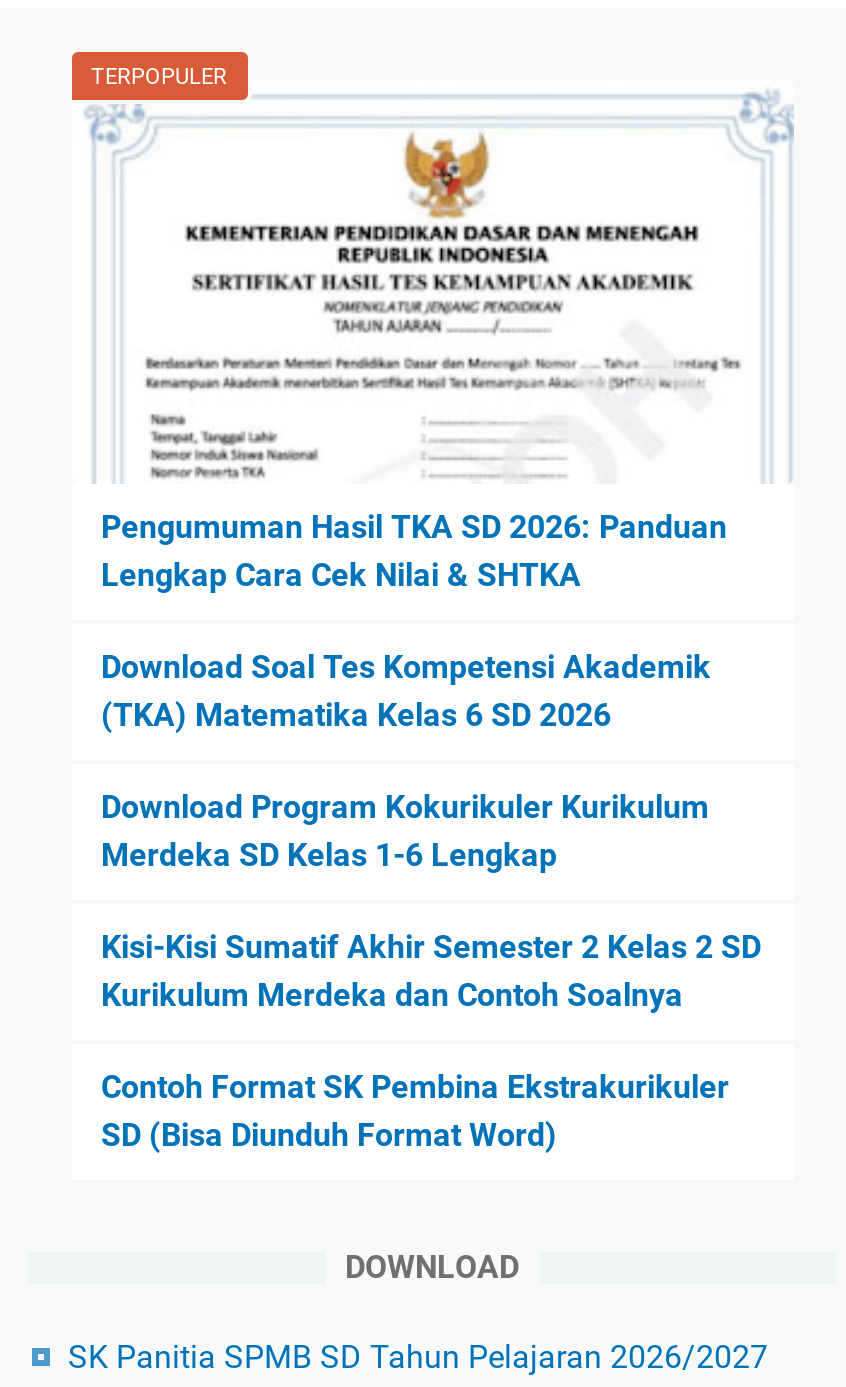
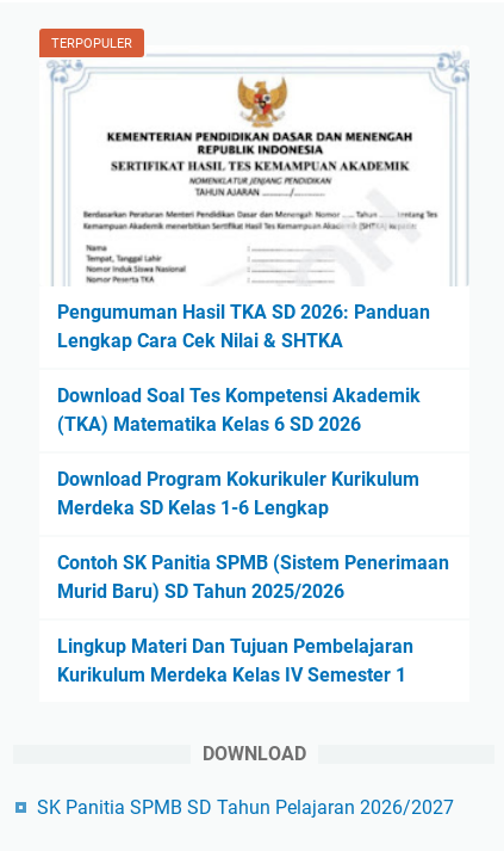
[101,928,761,1014] Kisi-Kisi Sumatif Akhir Semester 2 Kelas 2 SD | Kurikulum Merdeka dan Contoh Soalnya -> [57,551,449,603] Contoh SK Panitia SPMB (Sistem Penerimaan | Murid Baru) SD Tahun 2025/2026
[101,1068,729,1154] Contoh Format SK Pembina Ekstrakurikuler | SD (Bisa Diunduh Format Word) -> [57,635,413,686] Lingkup Materi Dan Tujuan Pembelajaran | Kurikulum Merdeka Kelas IV Semester 1

